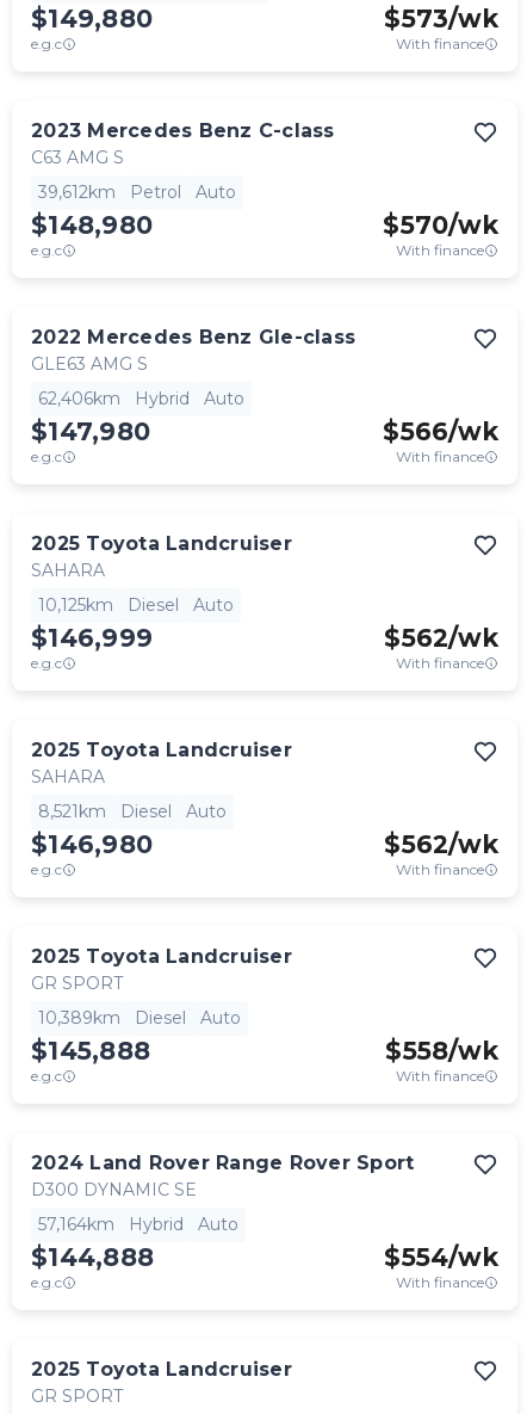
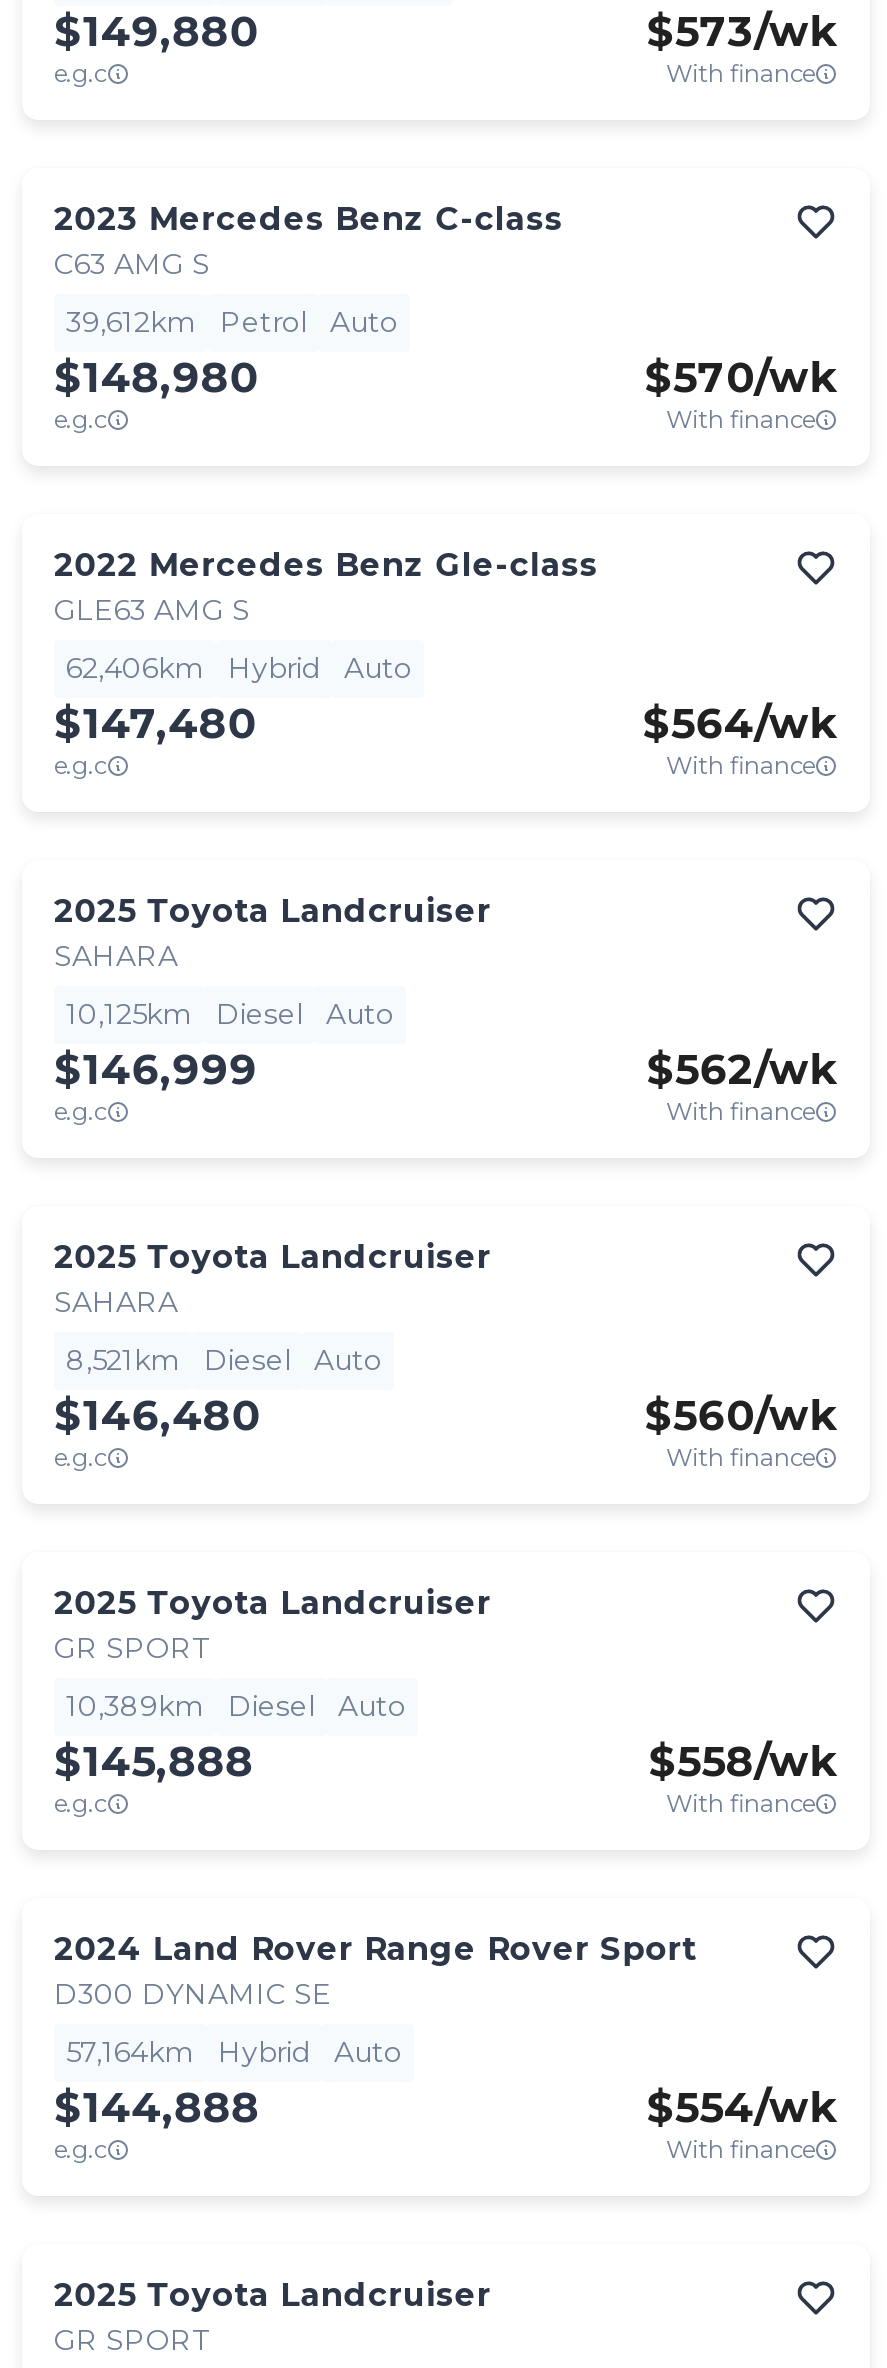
[31,416,150,446] $147,980 -> [54,698,256,748] $147,480
[383,416,498,446] $566/wk -> [642,698,838,748] $564/wk
[31,829,153,859] $146,980 -> [54,1390,260,1440] $146,480
[384,829,498,859] $562/wk -> [644,1390,838,1440] $560/wk

